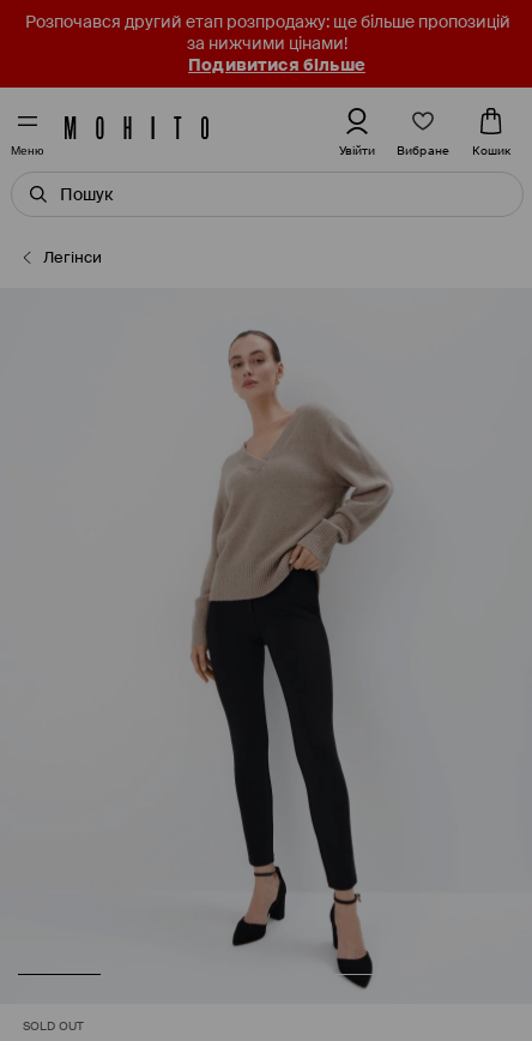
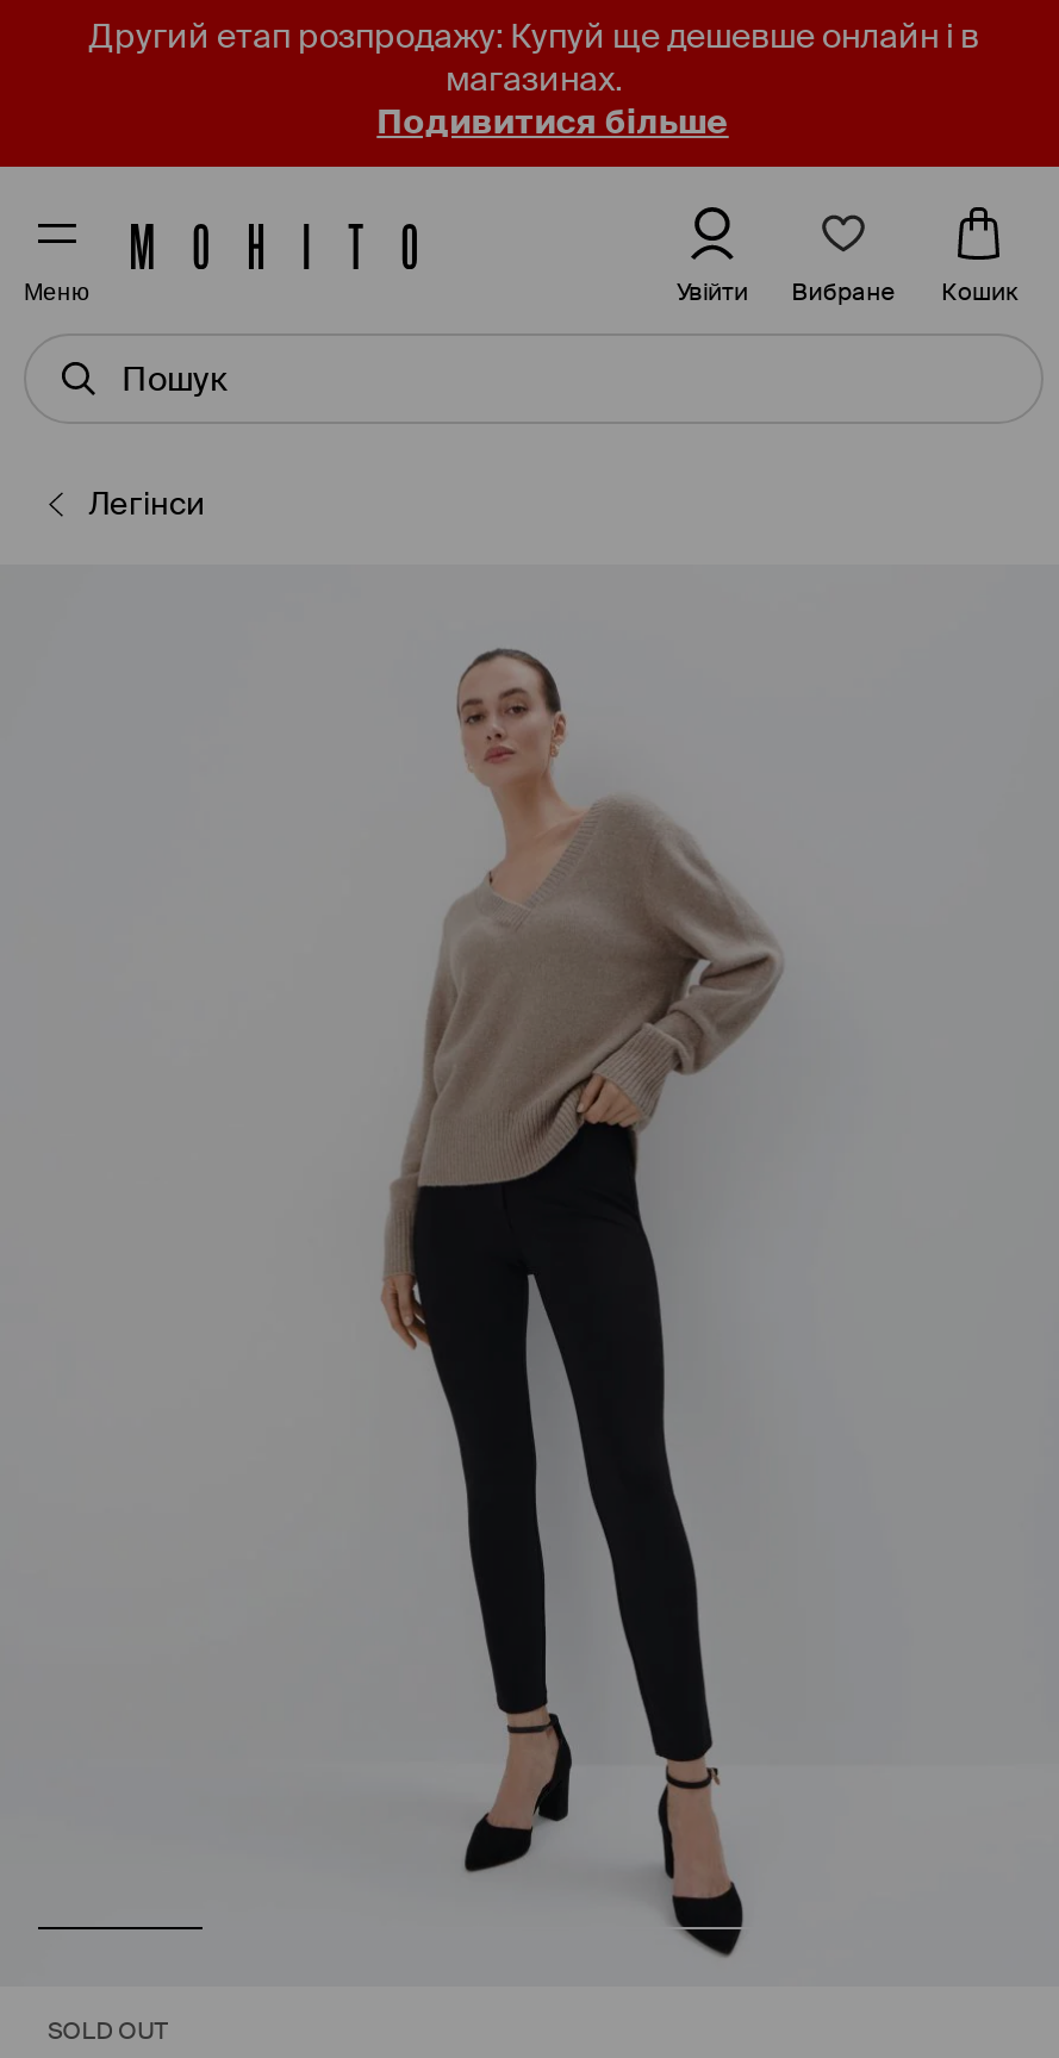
[25,11,510,54] Розпочався другий етап розпродажу: ще більше пропозицій | за нижчими цінами! -> [88,14,979,100] Другий етап розпродажу: Купуй ще дешевше онлайн і в | магазинах.

